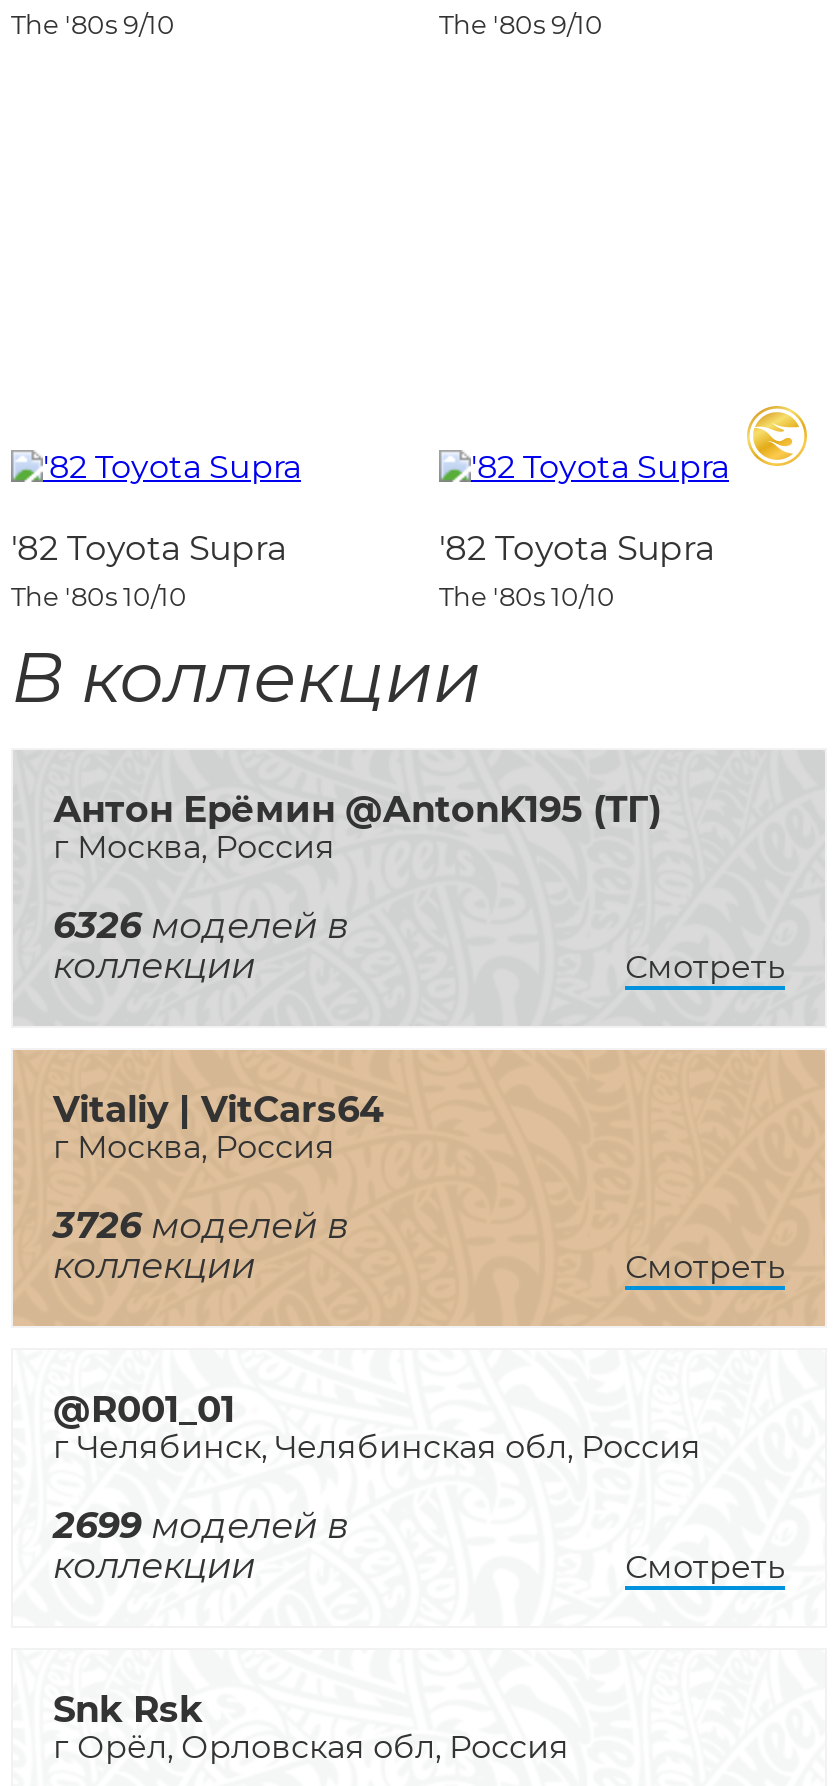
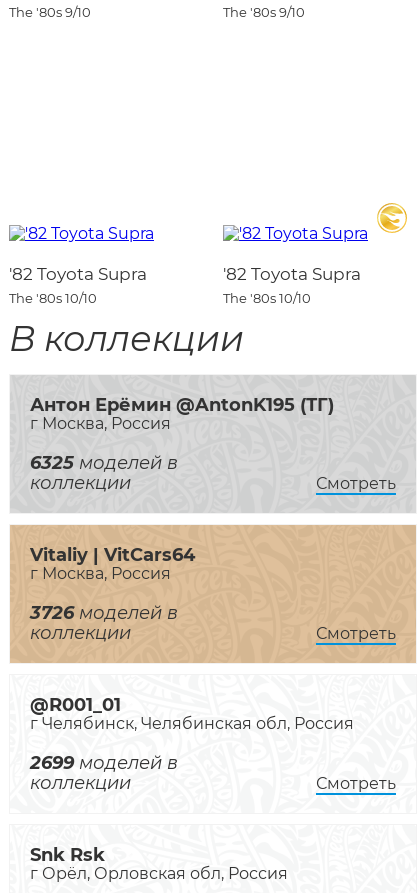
[53,904,349,948] 6326 моделей в -> [30,452,178,474] 6325 моделей в

